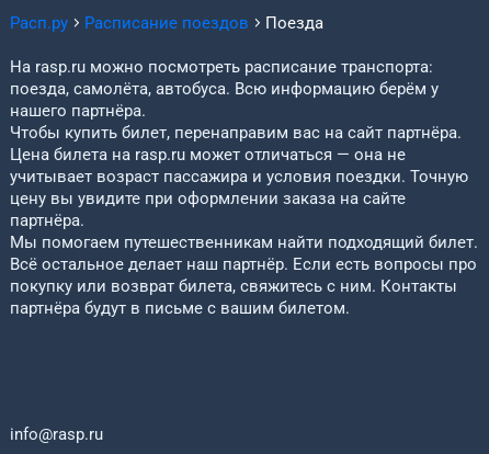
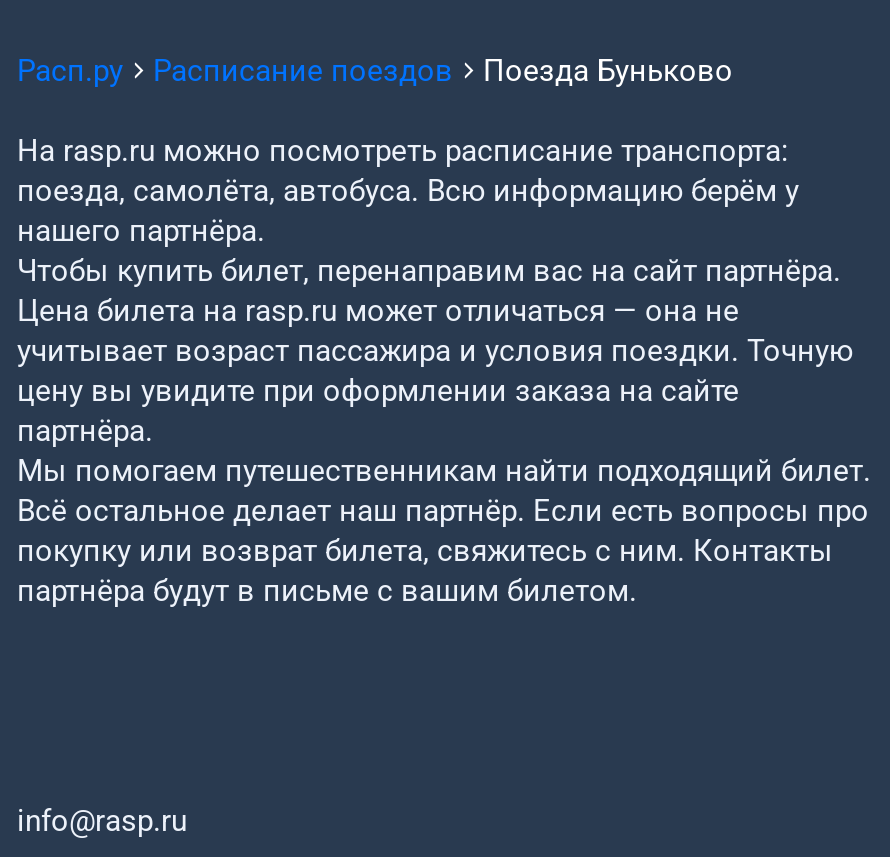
[265,13,323,33] Поезда -> [483,53,733,89] Поезда Буньково

